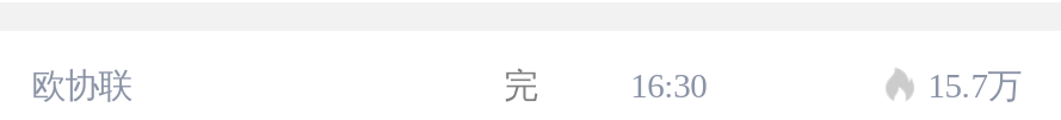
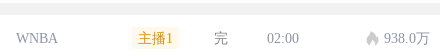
[32,67,132,105] 欧协联 -> [16,30,173,46] WNBA | 主播1
[630,67,707,105] 16:30 -> [267,30,299,46] 02:00
[928,67,1021,105] 15.7万 -> [384,30,430,46] 938.0万

